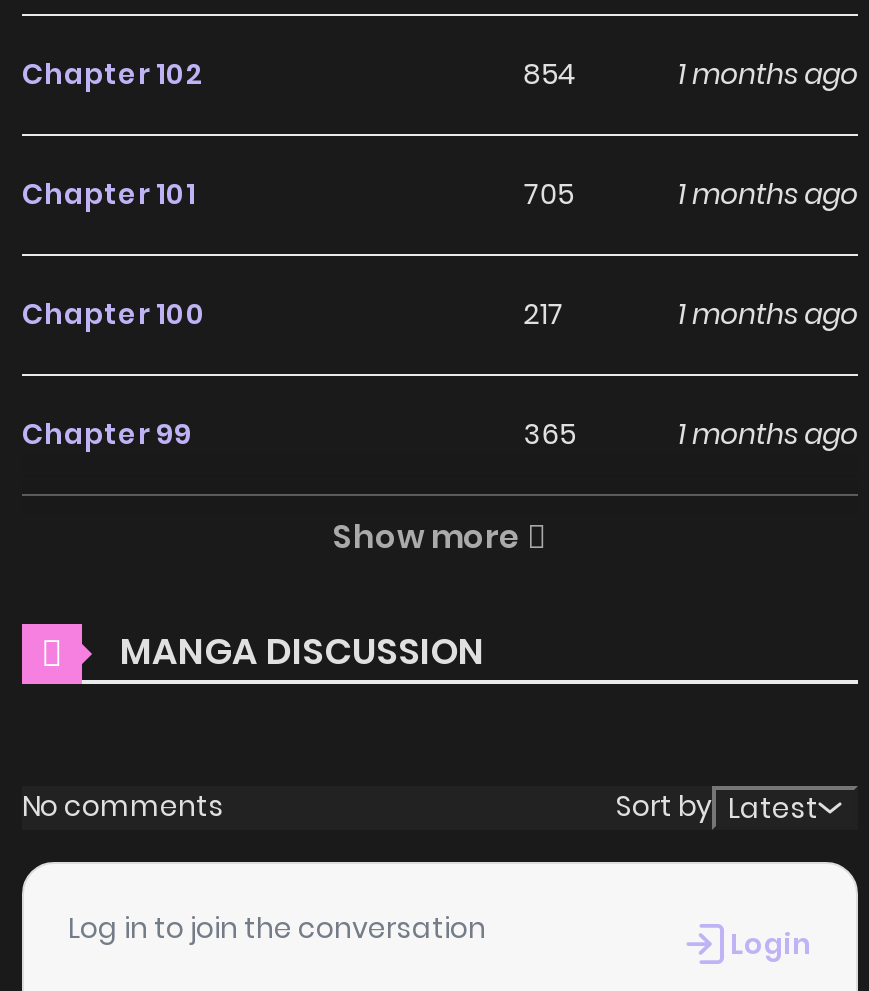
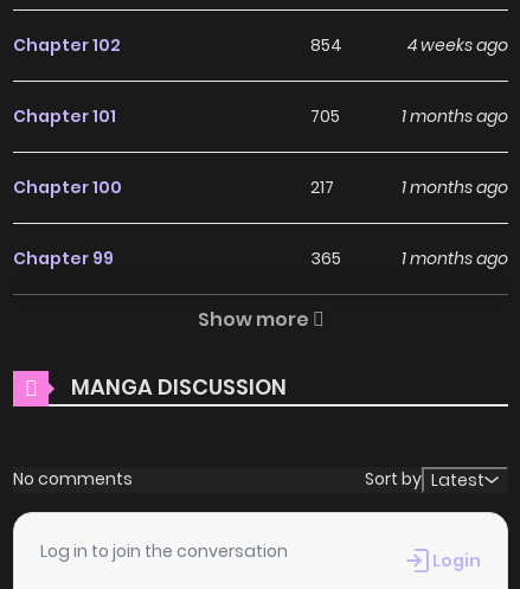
[678,54,858,94] 1 months ago -> [407,33,508,57] 4 weeks ago

